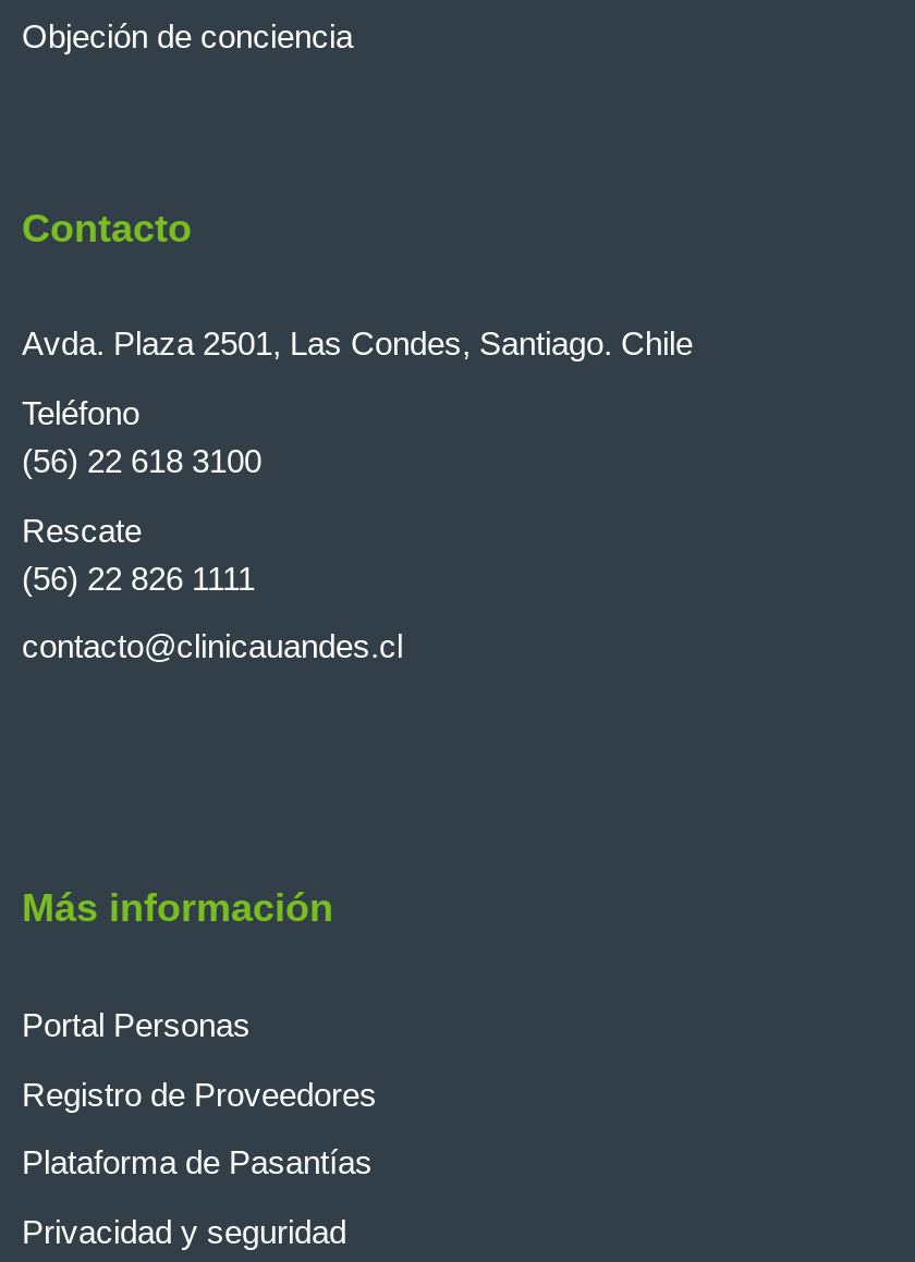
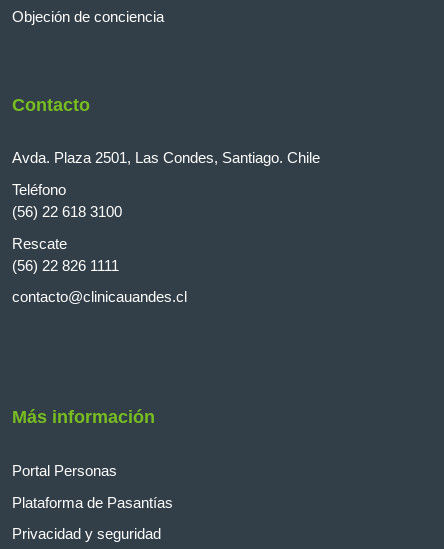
[22,1075,377,1112] Registro de Proveedores -> none

